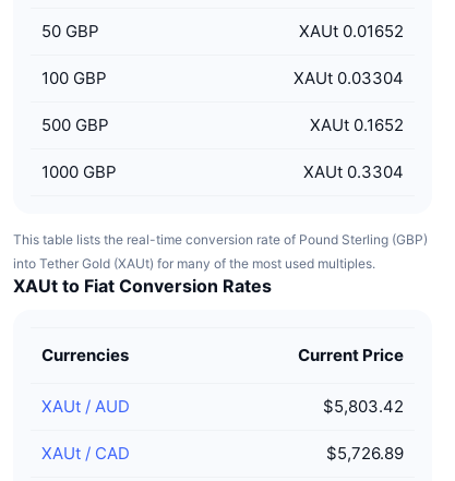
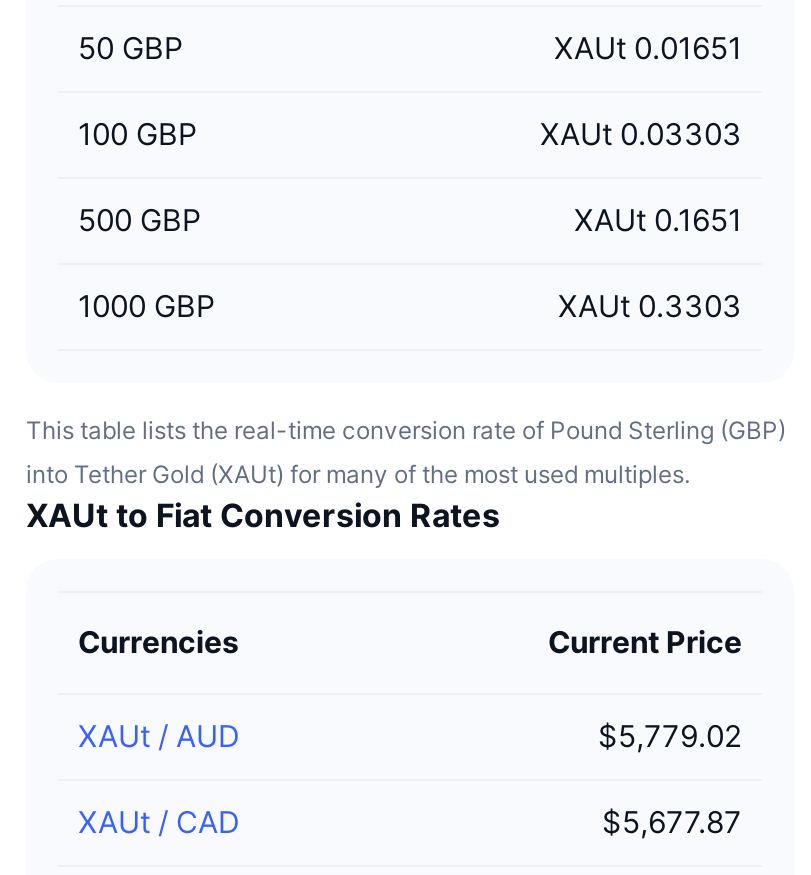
[299,21,404,41] XAUt 0.01652 -> [554,29,742,67] XAUt 0.01651
[294,68,404,88] XAUt 0.03304 -> [540,115,742,153] XAUt 0.03303
[310,115,404,135] XAUt 0.1652 -> [574,201,742,239] XAUt 0.1651
[303,161,404,182] XAUt 0.3304 -> [558,287,742,325] XAUt 0.3303
[323,396,404,417] $5,803.42 -> [598,717,742,755] $5,779.02
[326,443,404,464] $5,726.89 -> [602,803,742,841] $5,677.87

